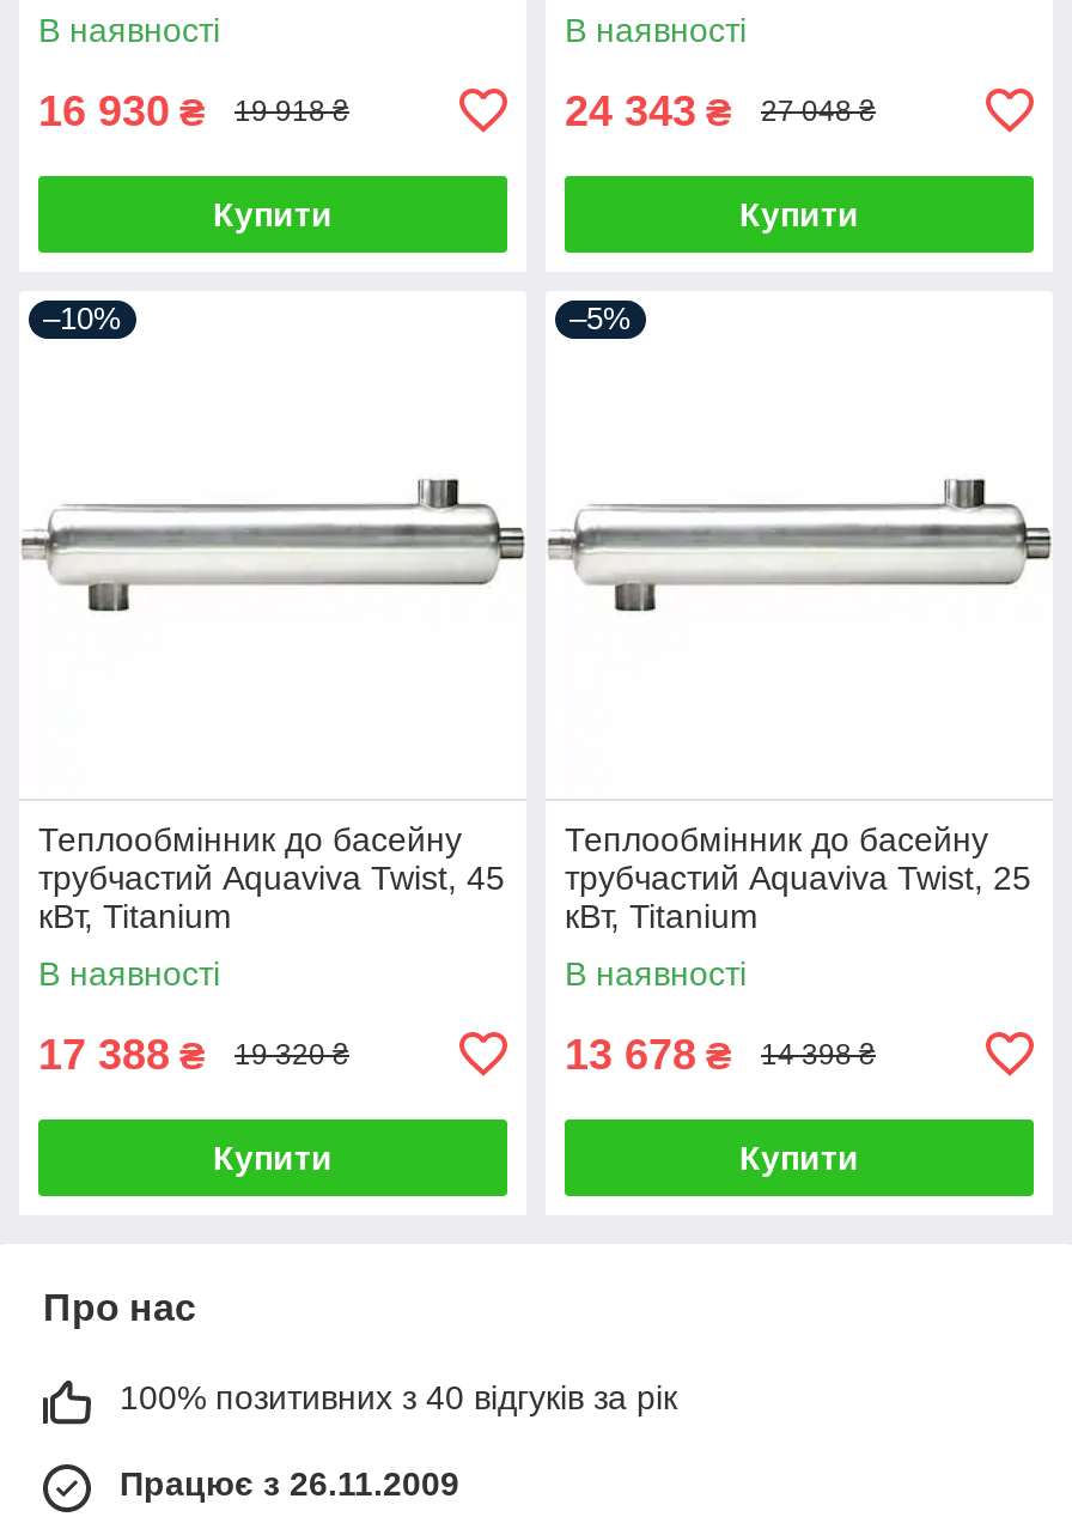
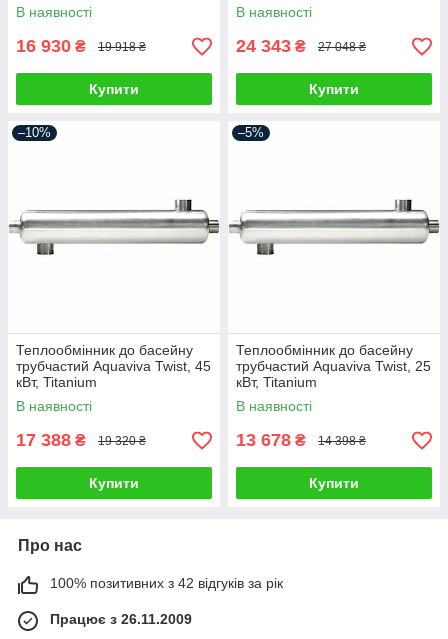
[120,1378,677,1416] 100% позитивних з 40 відгуків за рік -> [50,575,283,591] 100% позитивних з 42 відгуків за рік

